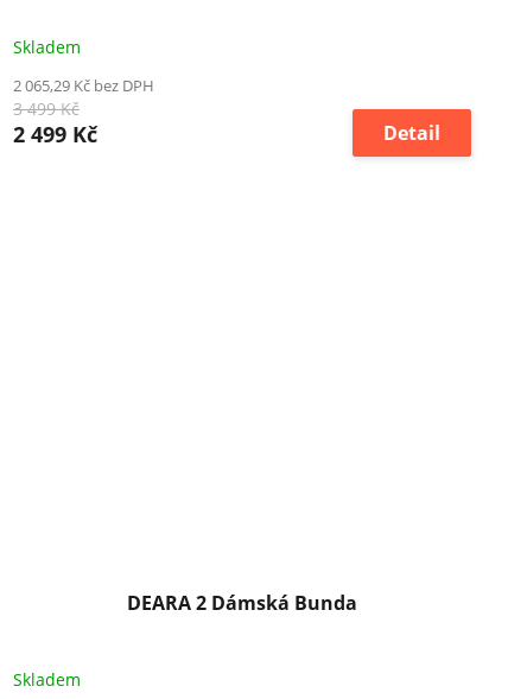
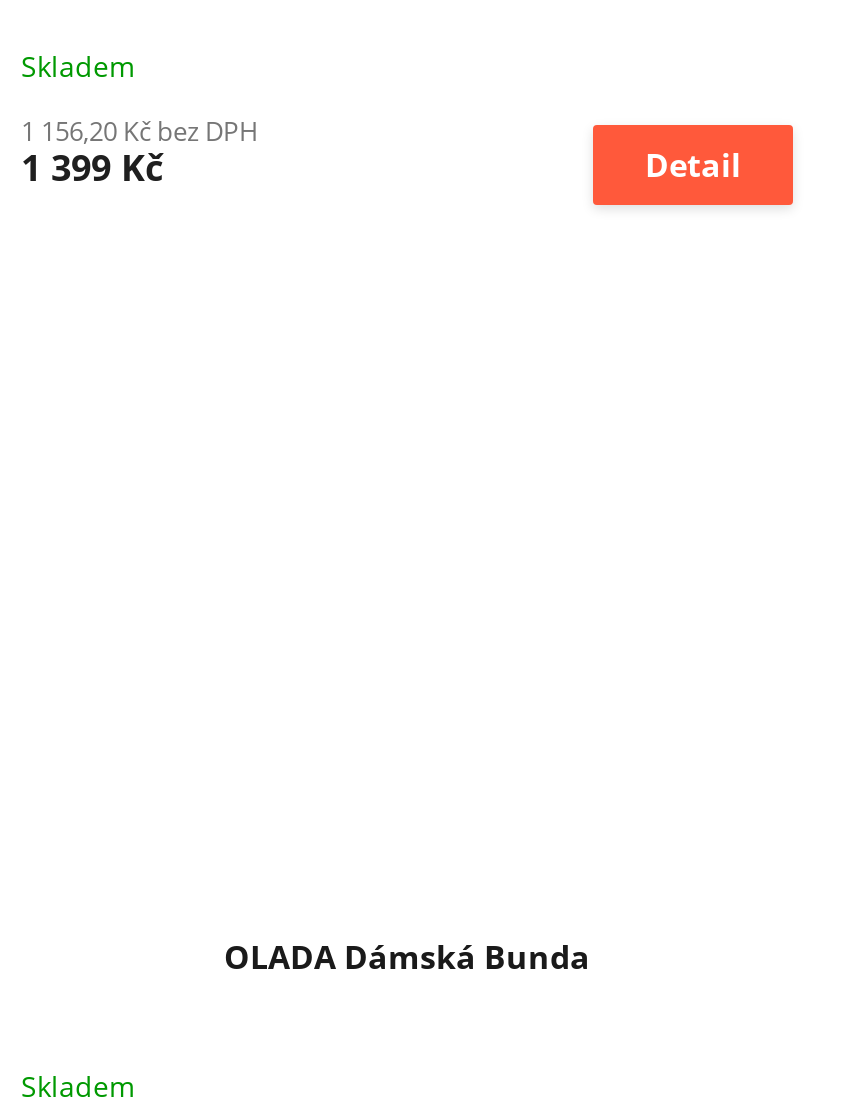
[13,74,154,148] 2 065,29 Kč bez DPH | 3 499 Kč | 2 499 Kč -> [21,112,259,190] 1 156,20 Kč bez DPH | 1 399 Kč
[127,590,357,616] DEARA 2 Dámská Bunda -> [224,936,590,980] OLADA Dámská Bunda

